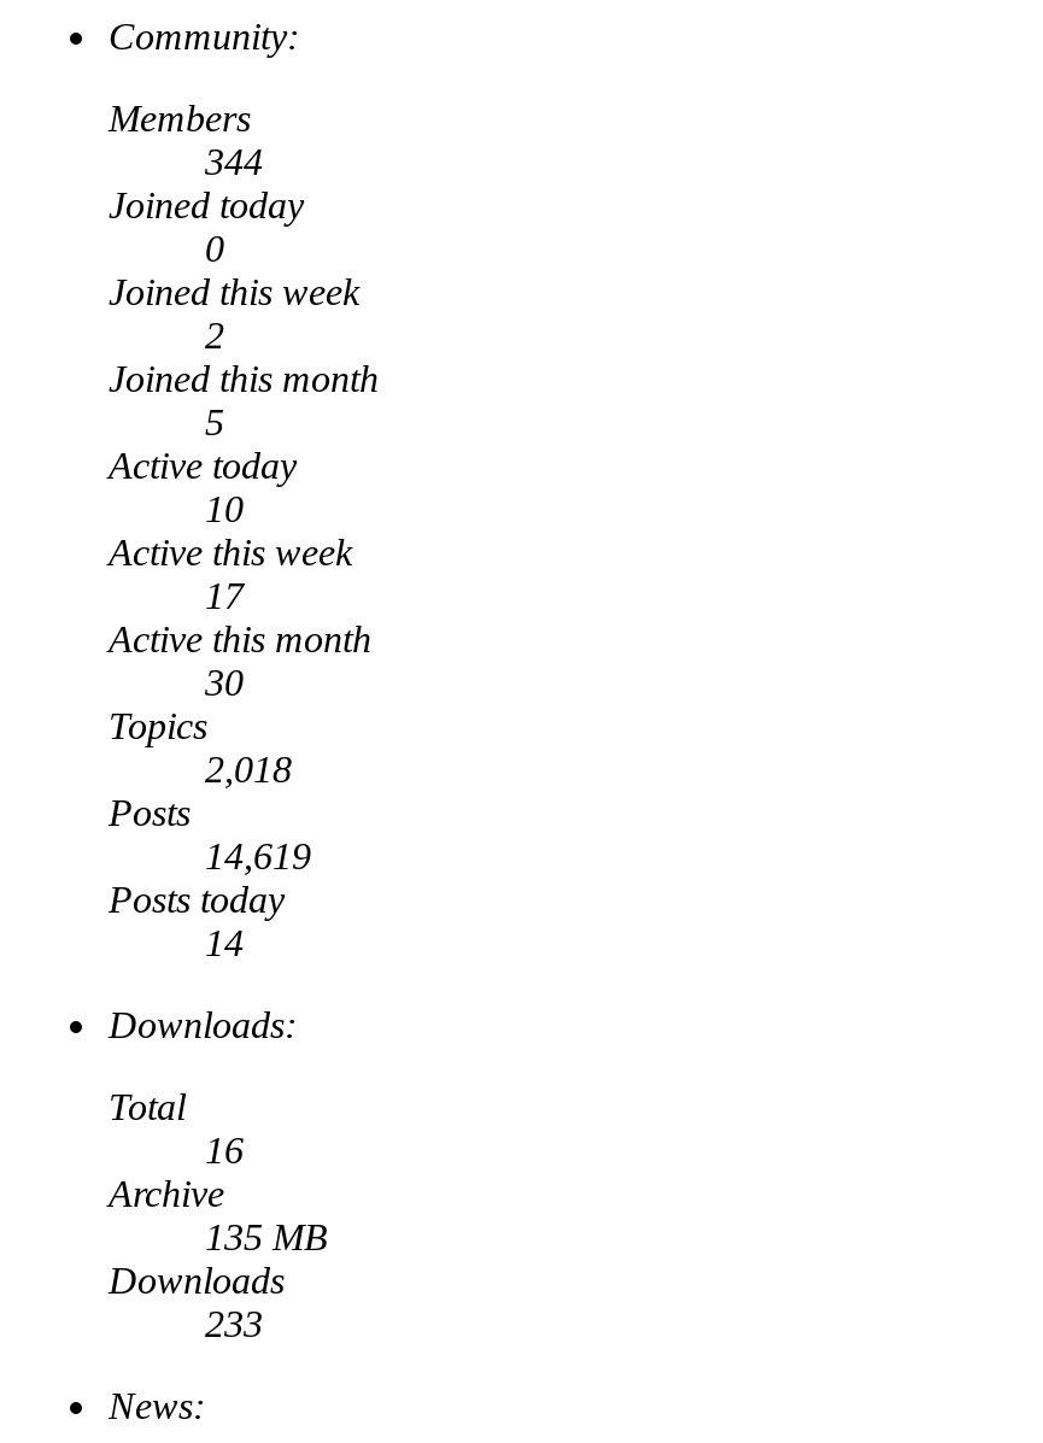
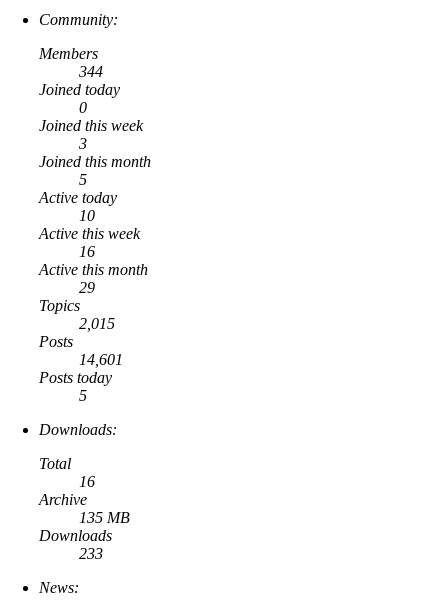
[205,316,224,357] 2 -> [79,135,87,152] 3
[205,576,244,617] 17 -> [79,243,95,260] 16
[205,663,244,704] 30 -> [79,279,95,296] 29
[205,750,292,791] 2,018 -> [79,315,115,332] 2,015
[205,837,311,878] 14,619 -> [79,351,123,368] 14,601
[205,924,244,965] 14 -> [79,387,87,404] 5

